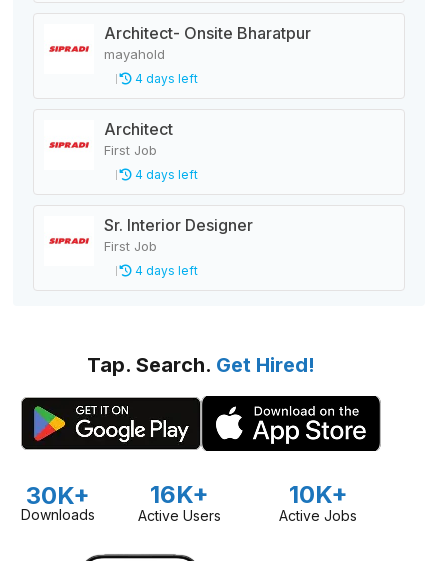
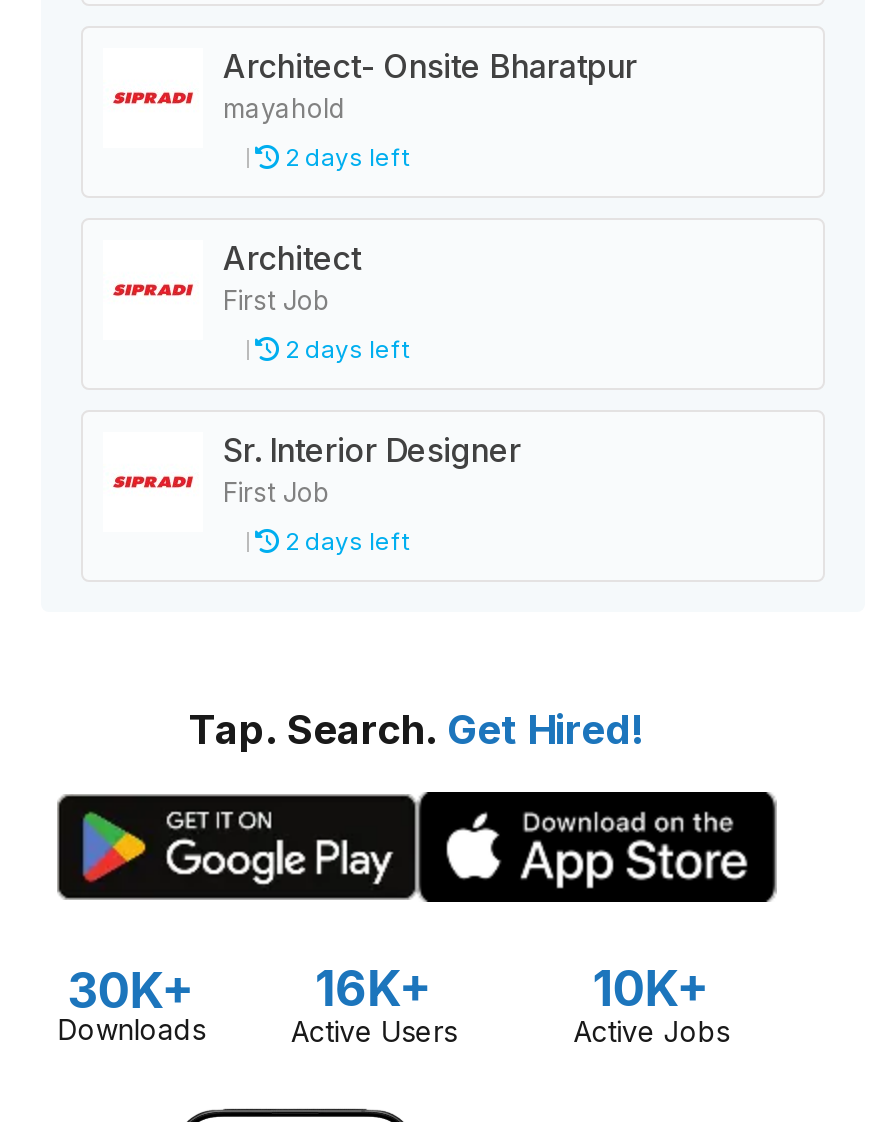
[132,71,198,86] 4 days left -> [279,142,409,172] 2 days left
[132,167,198,182] 4 days left -> [279,334,409,364] 2 days left
[132,263,198,278] 4 days left -> [279,526,409,556] 2 days left

